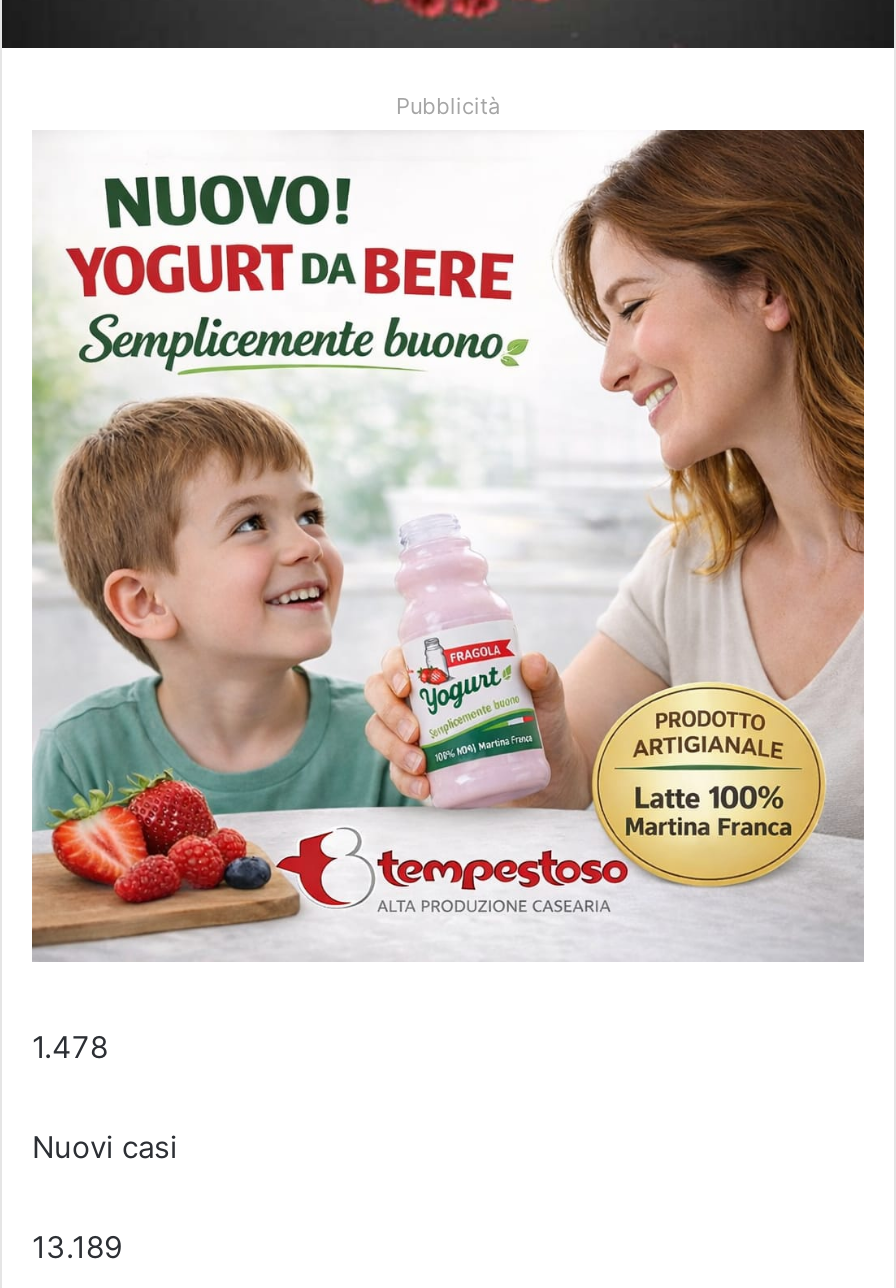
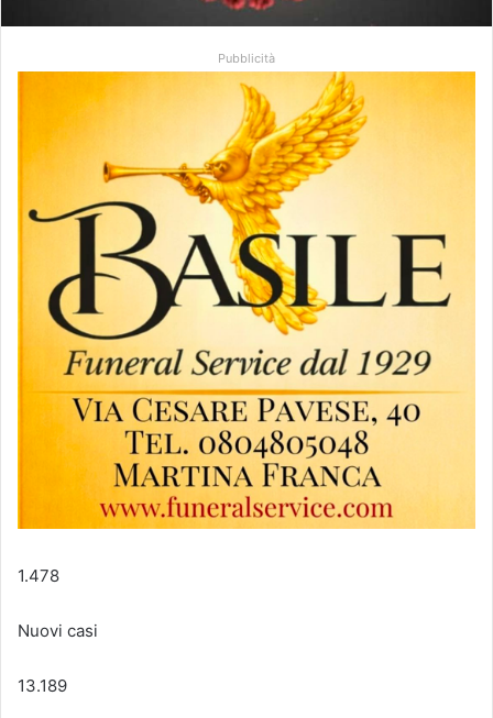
[30,128,866,962] [image] -> [17,70,476,530] [image]

